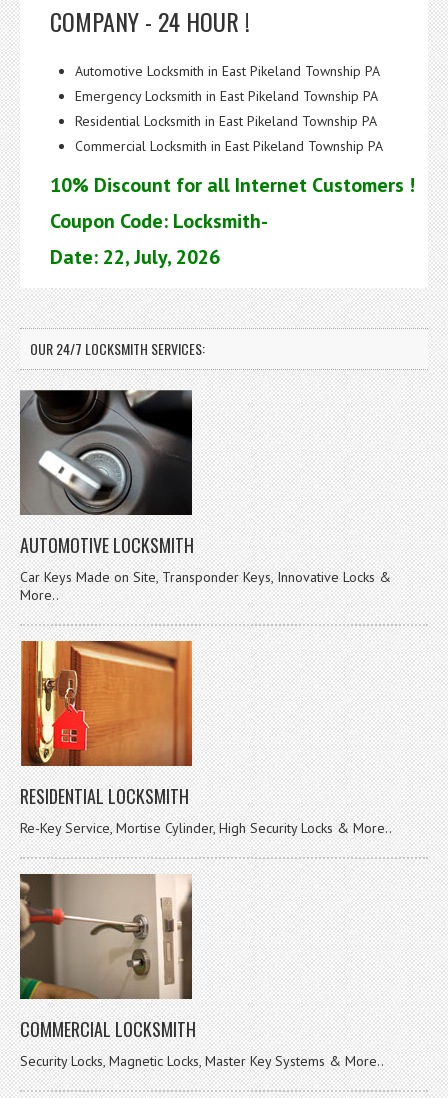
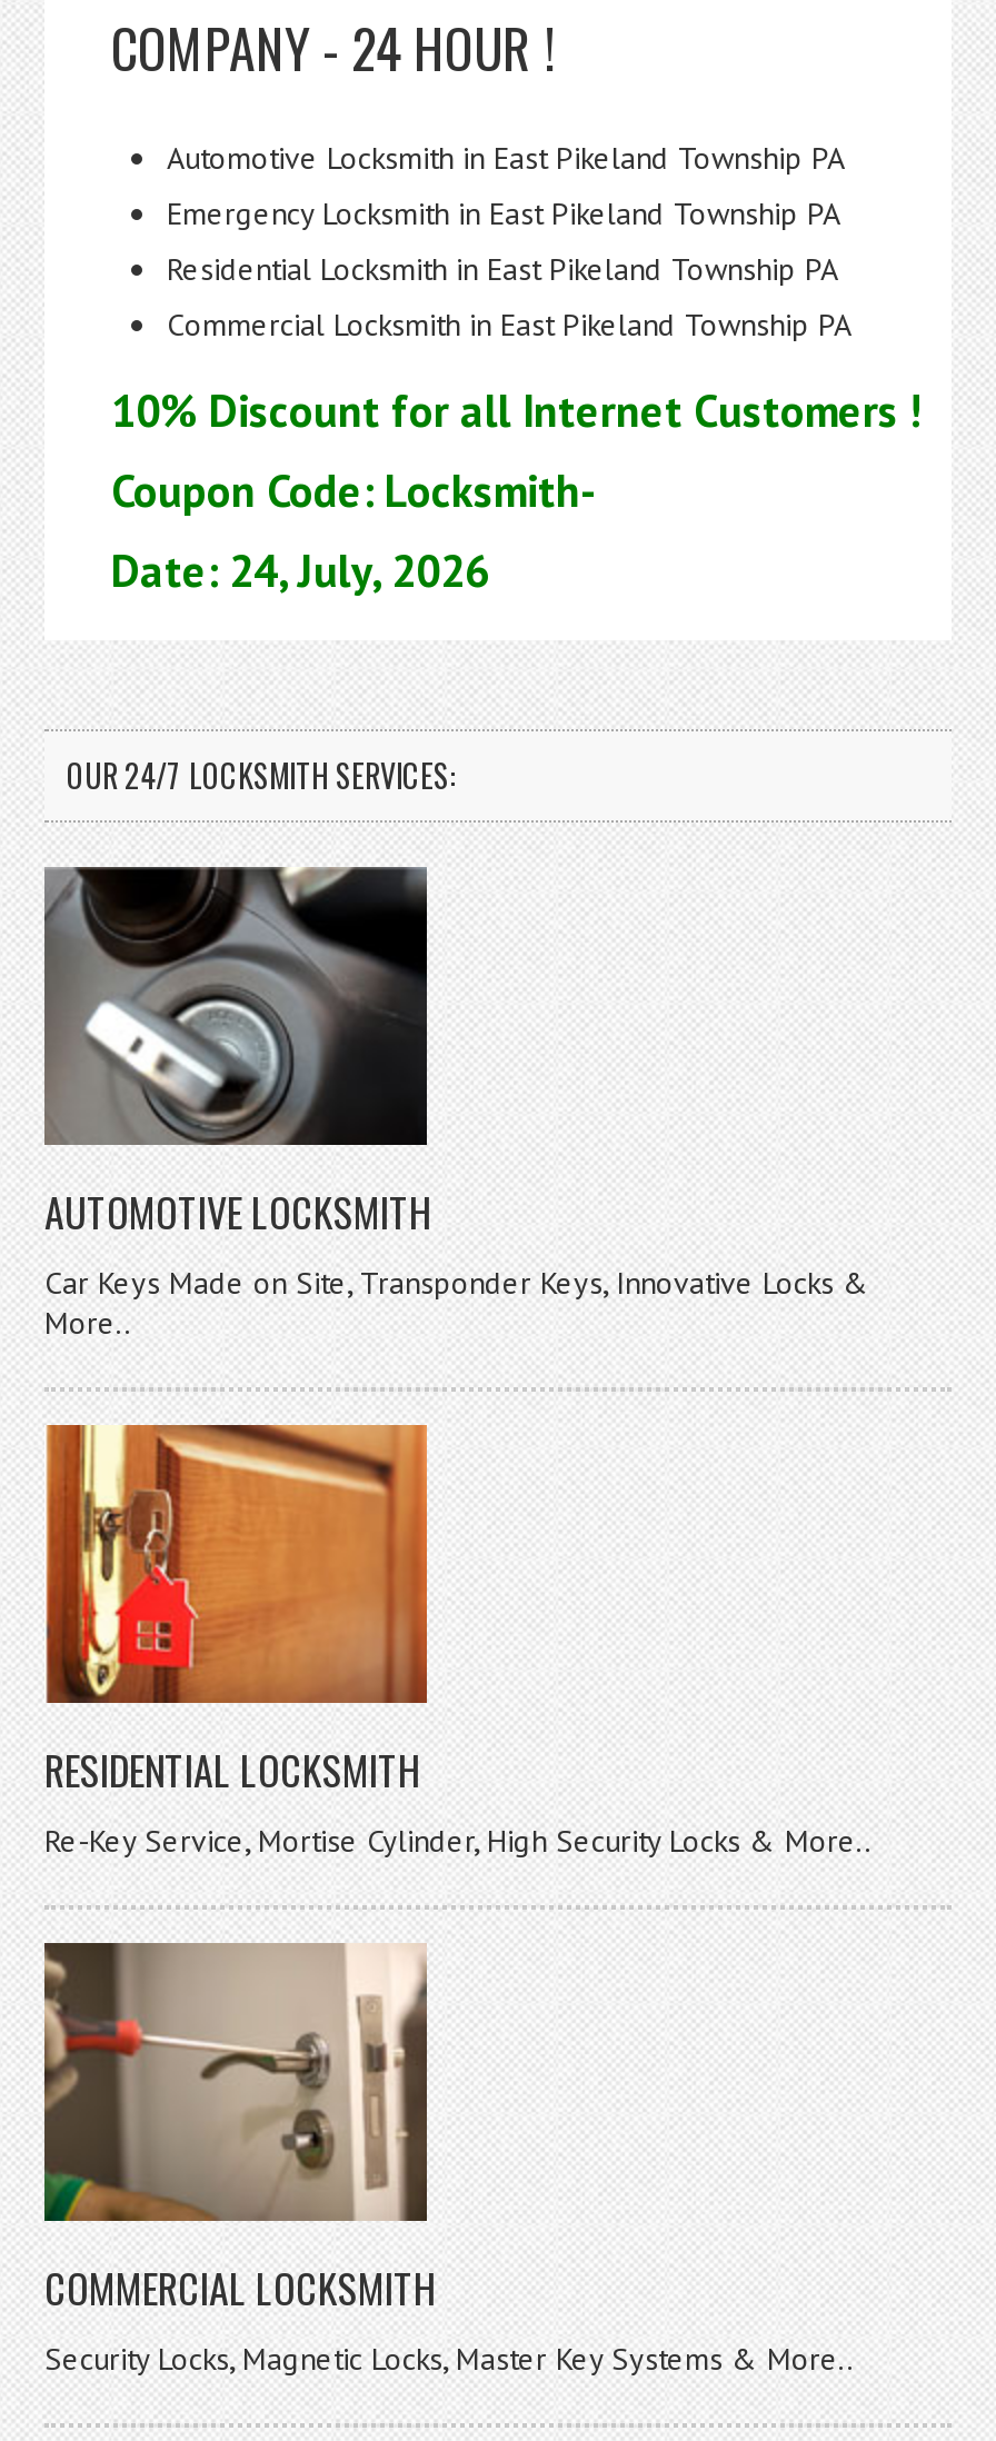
[50,244,220,270] Date: 22, July, 2026 -> [111,542,489,599] Date: 24, July, 2026

